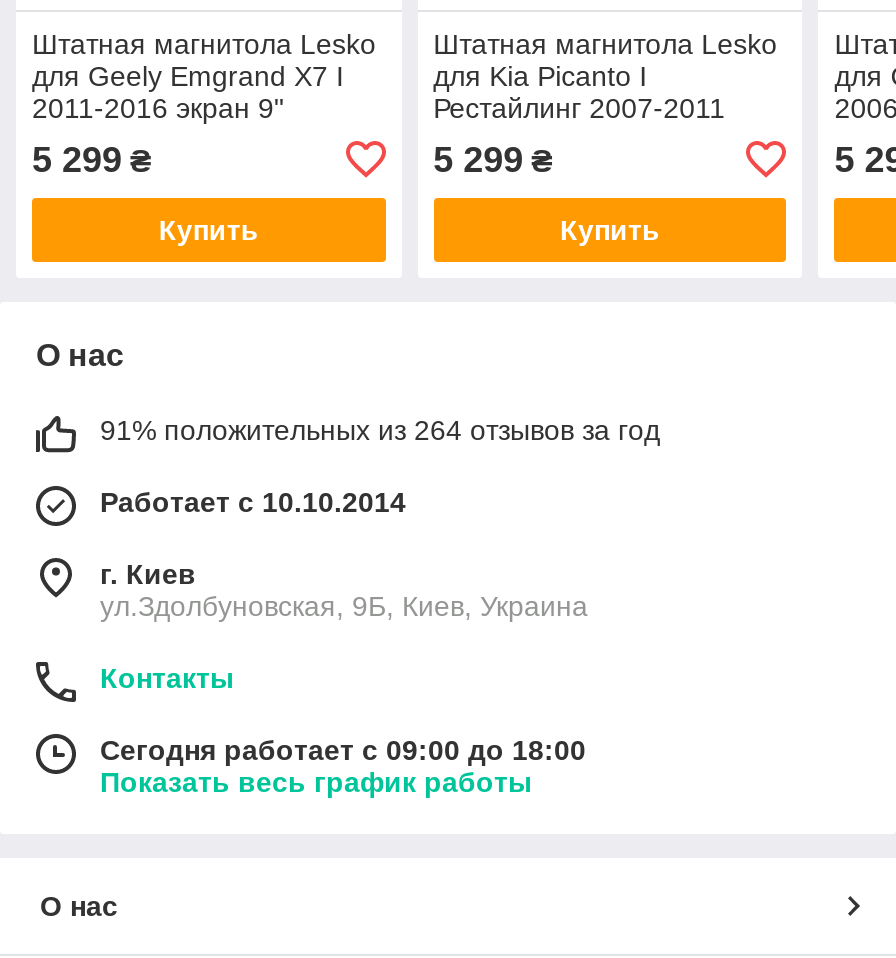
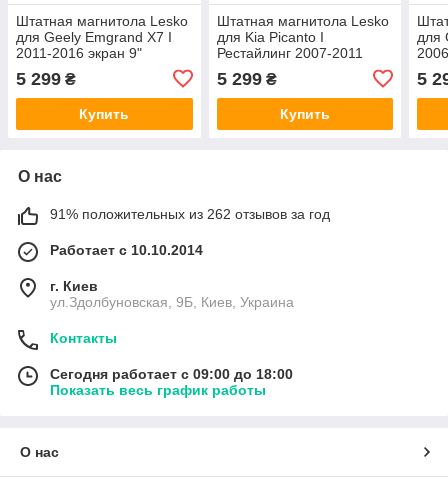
[100,414,660,446] 91% положительных из 264 отзывов за год -> [50,206,330,222] 91% положительных из 262 отзывов за год

